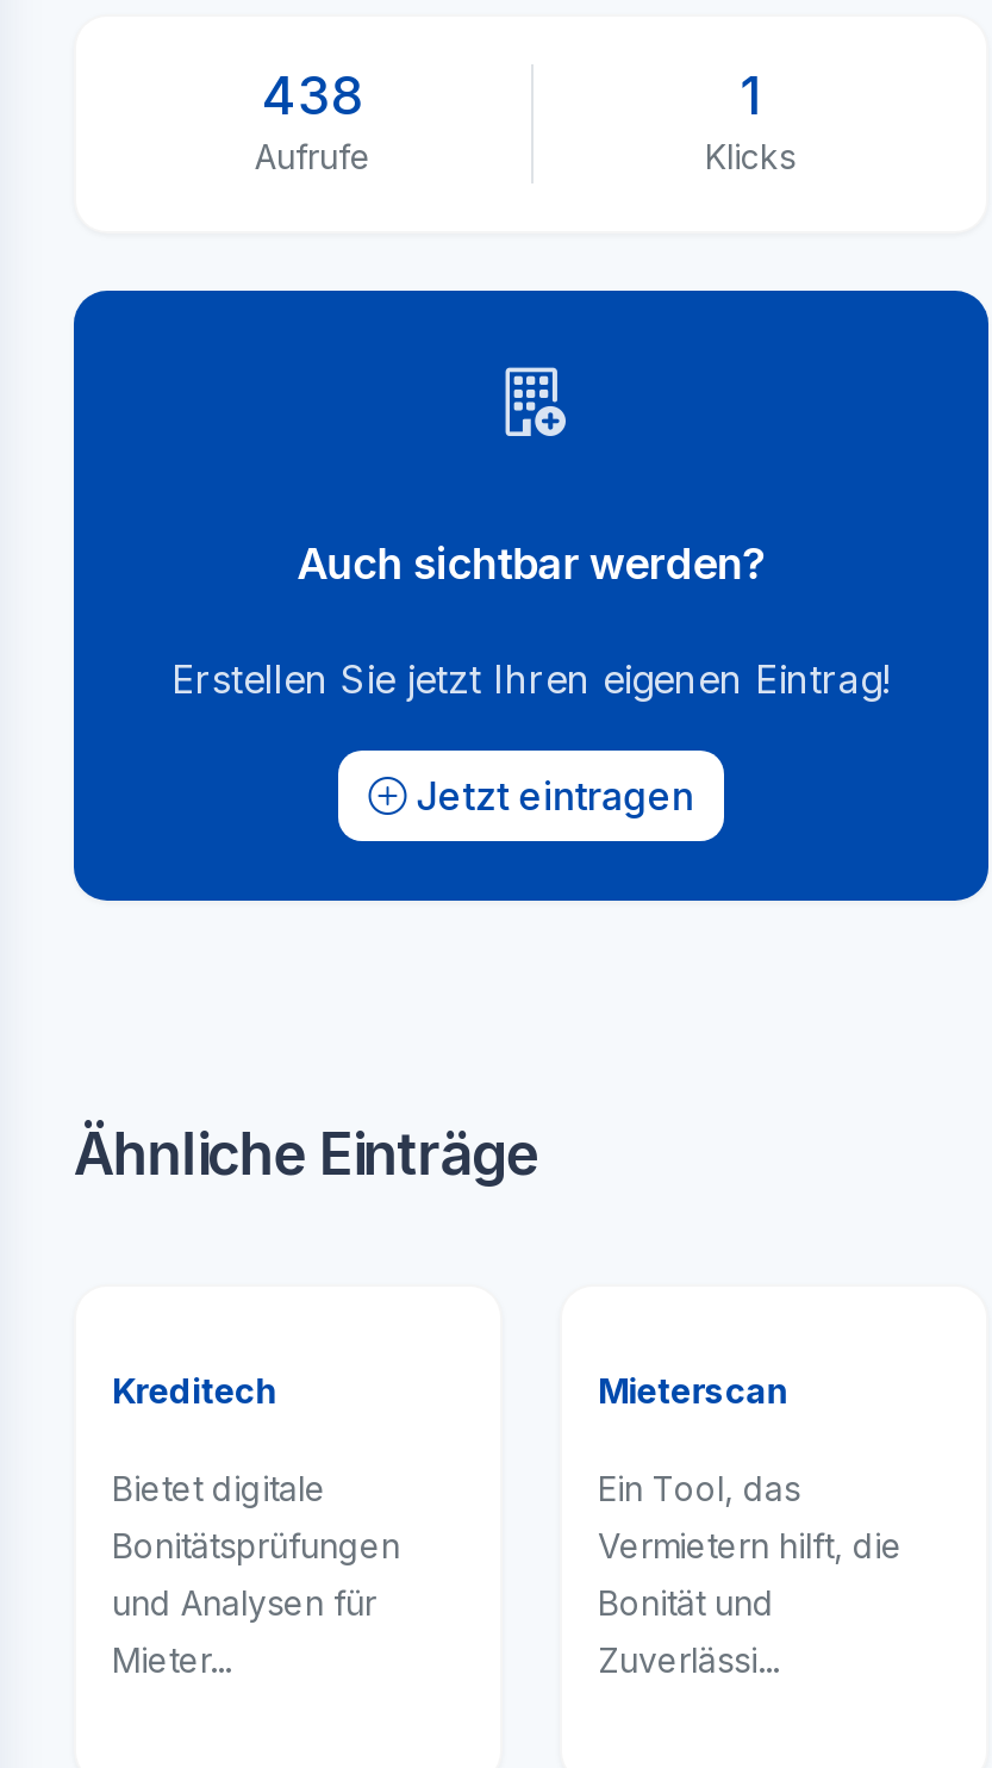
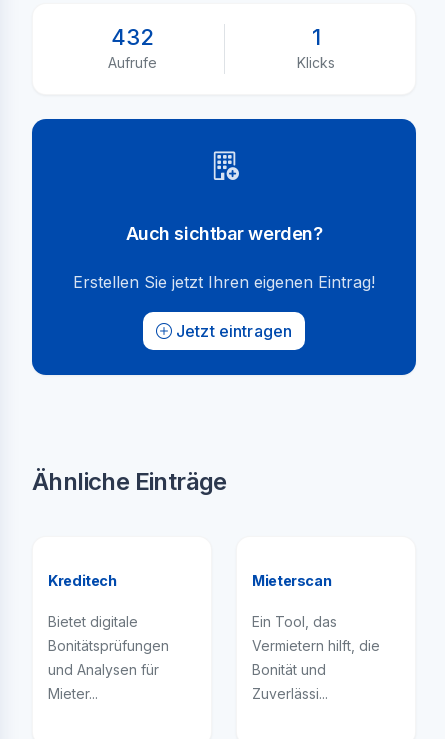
[262,64,364,126] 438 -> [111,24,154,50] 432

